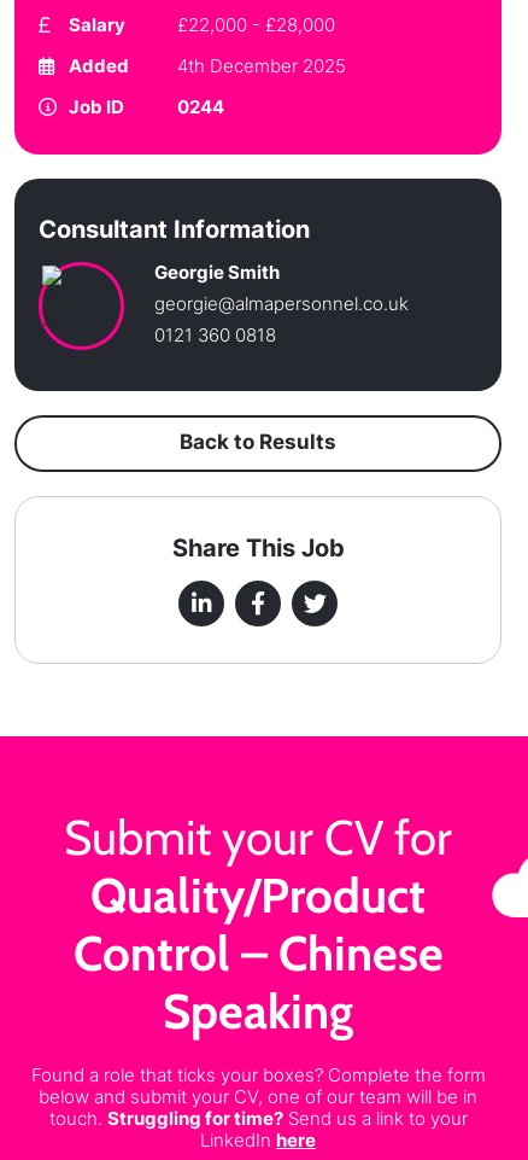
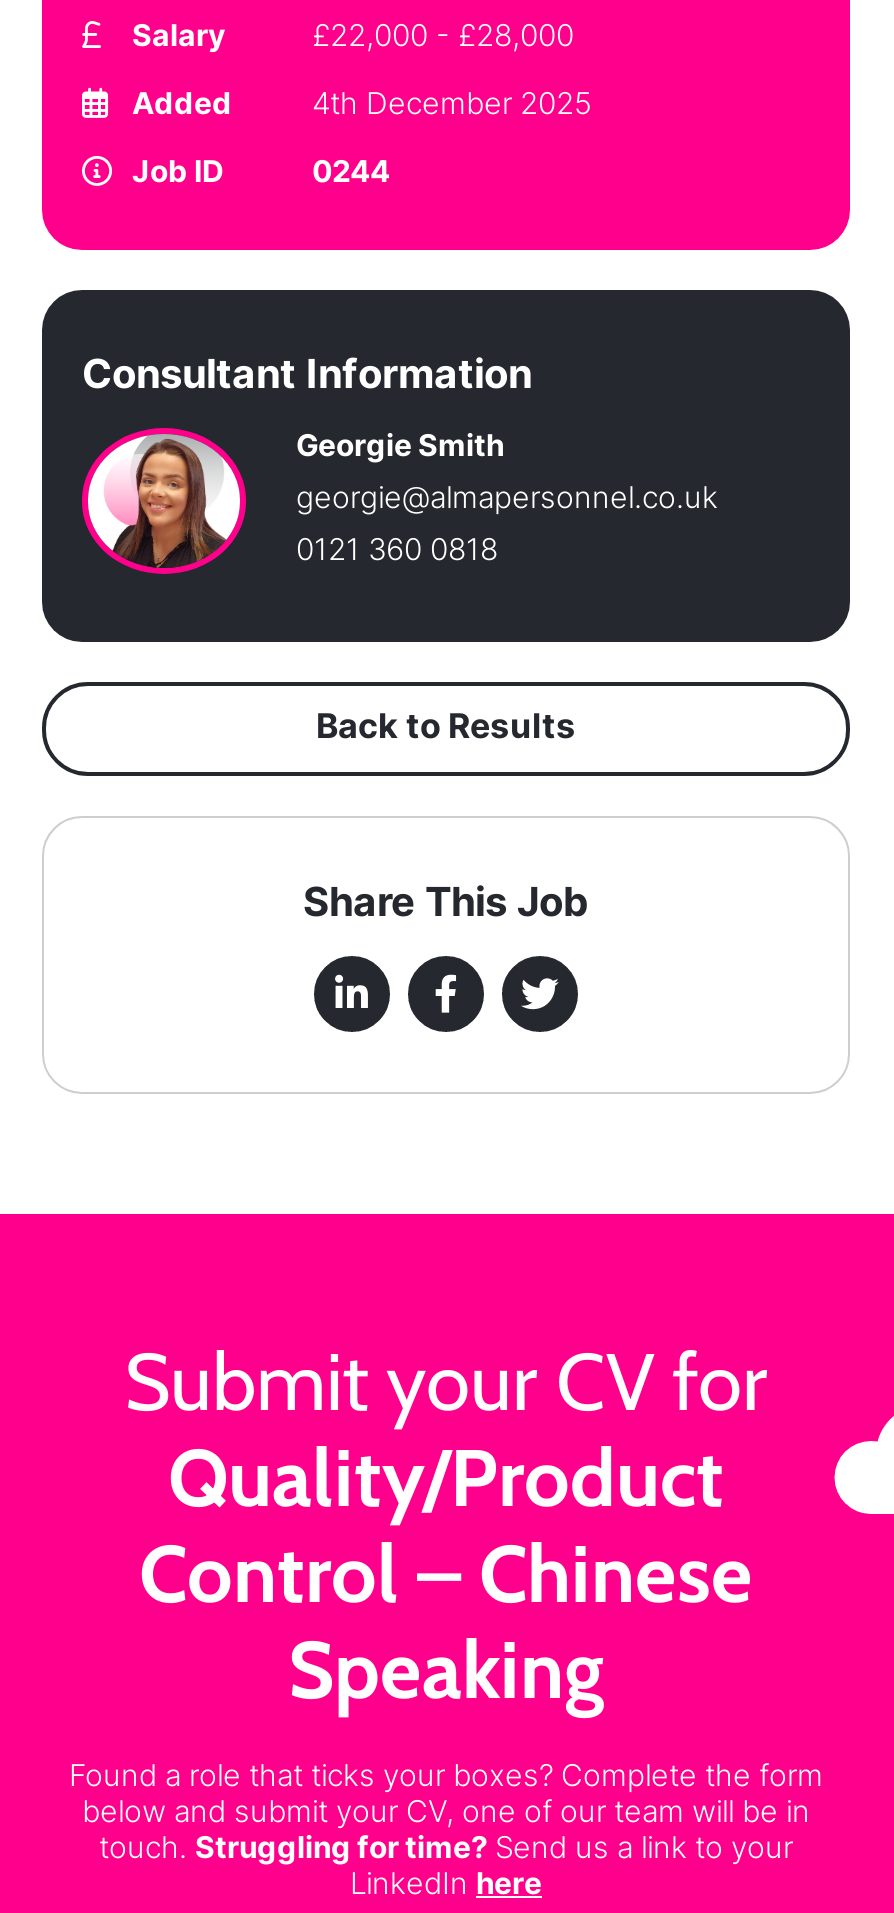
[41,262,136,350] [image] -> [86,428,244,574] [image]

